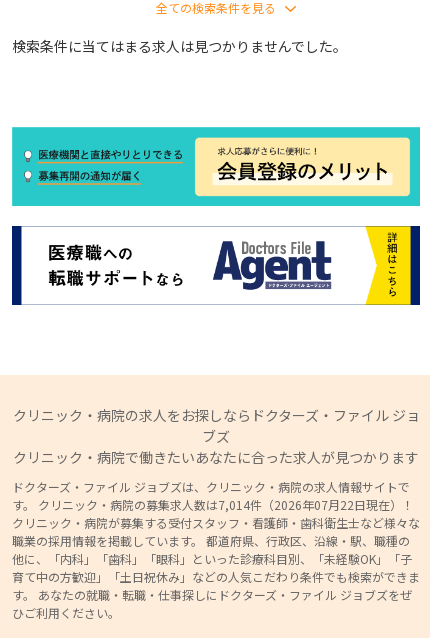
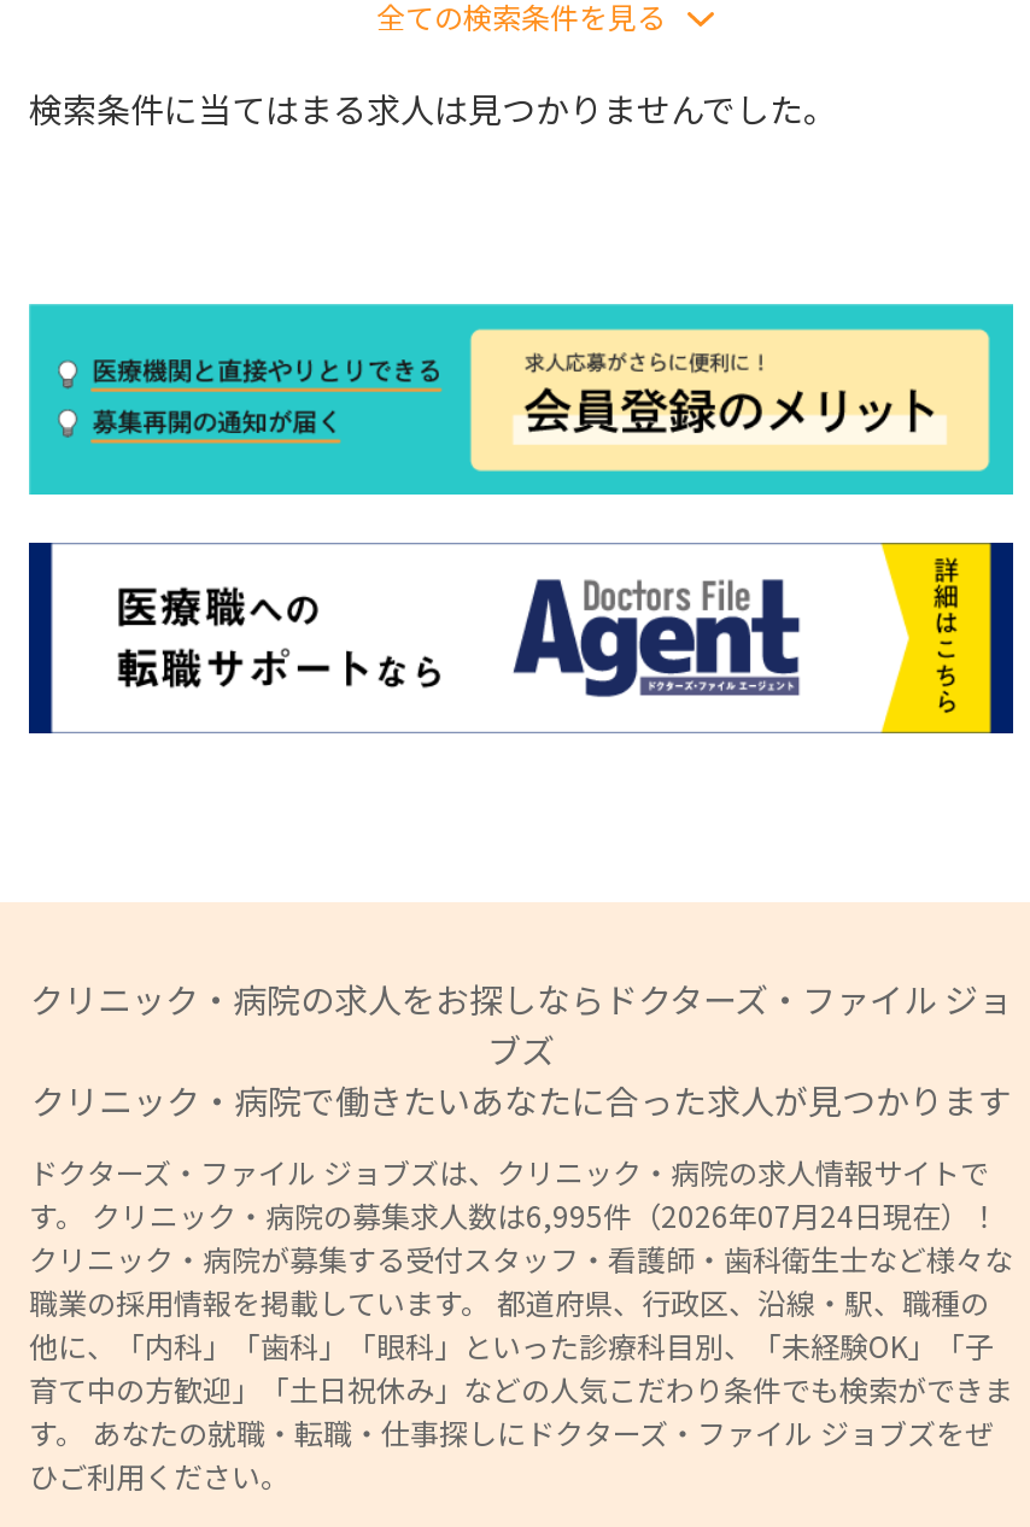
[12,496,414,513] す。 クリニック・病院の募集求人数は7,014件（2026年07月22日現在）！ -> [29,1195,999,1236] す。 クリニック・病院の募集求人数は6,995件（2026年07月24日現在）！

